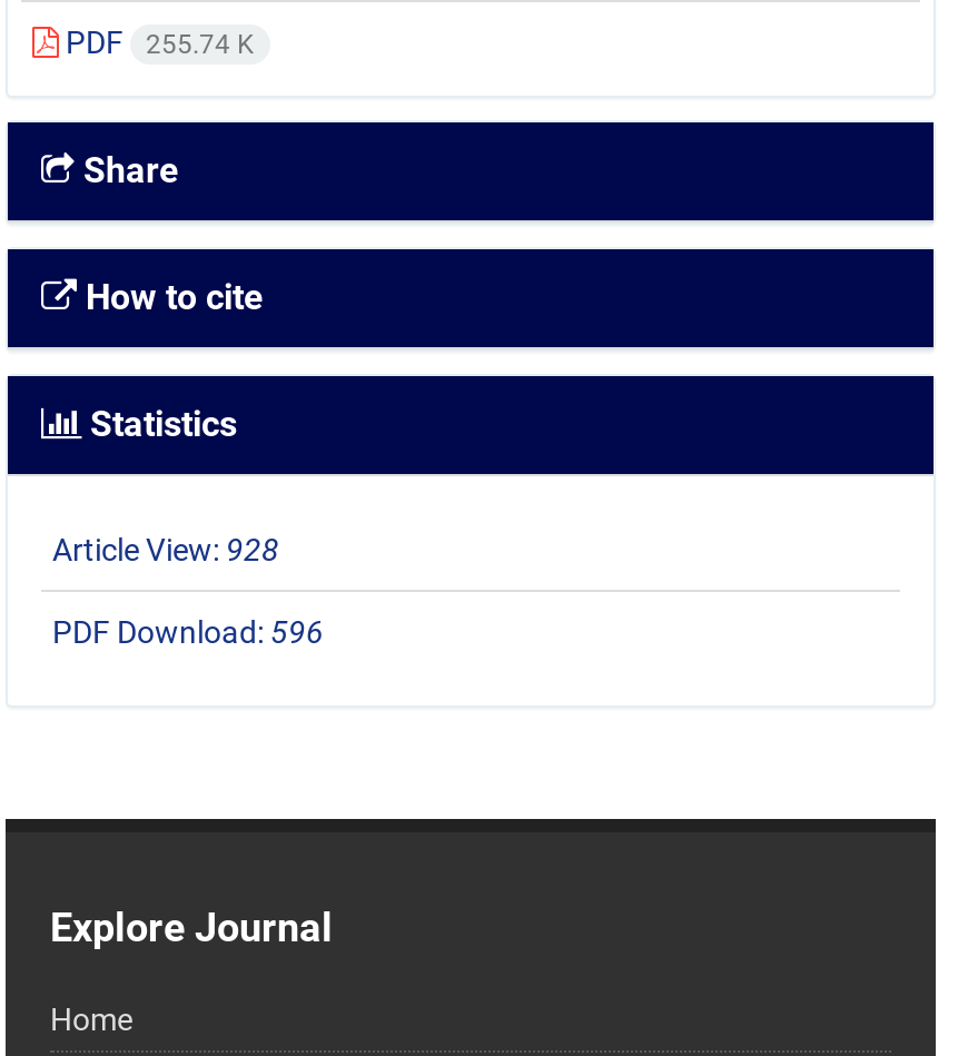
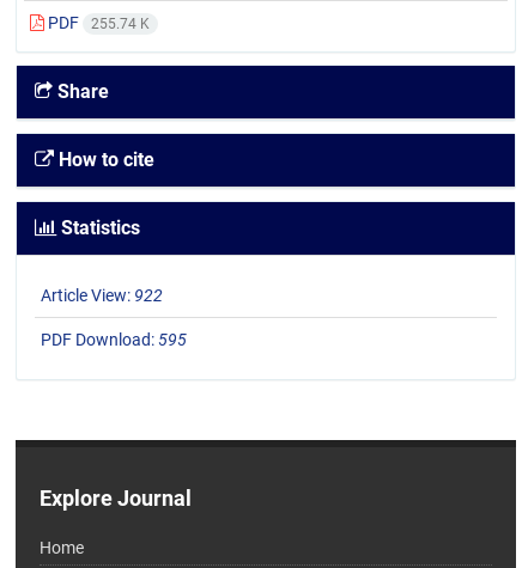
[52,533,279,568] Article View: 928 -> [41,286,163,305] Article View: 922
[52,615,324,651] PDF Download: 596 -> [41,330,187,350] PDF Download: 595

